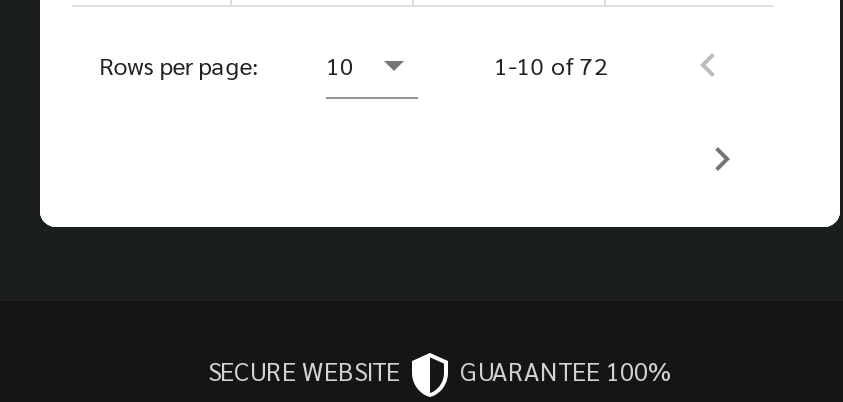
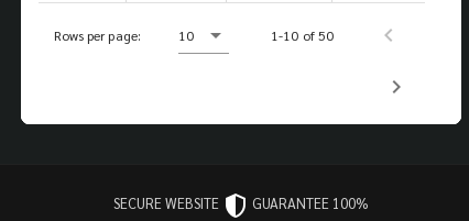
[494,49,608,81] 1-10 of 72 -> [271,26,334,44] 1-10 of 50

